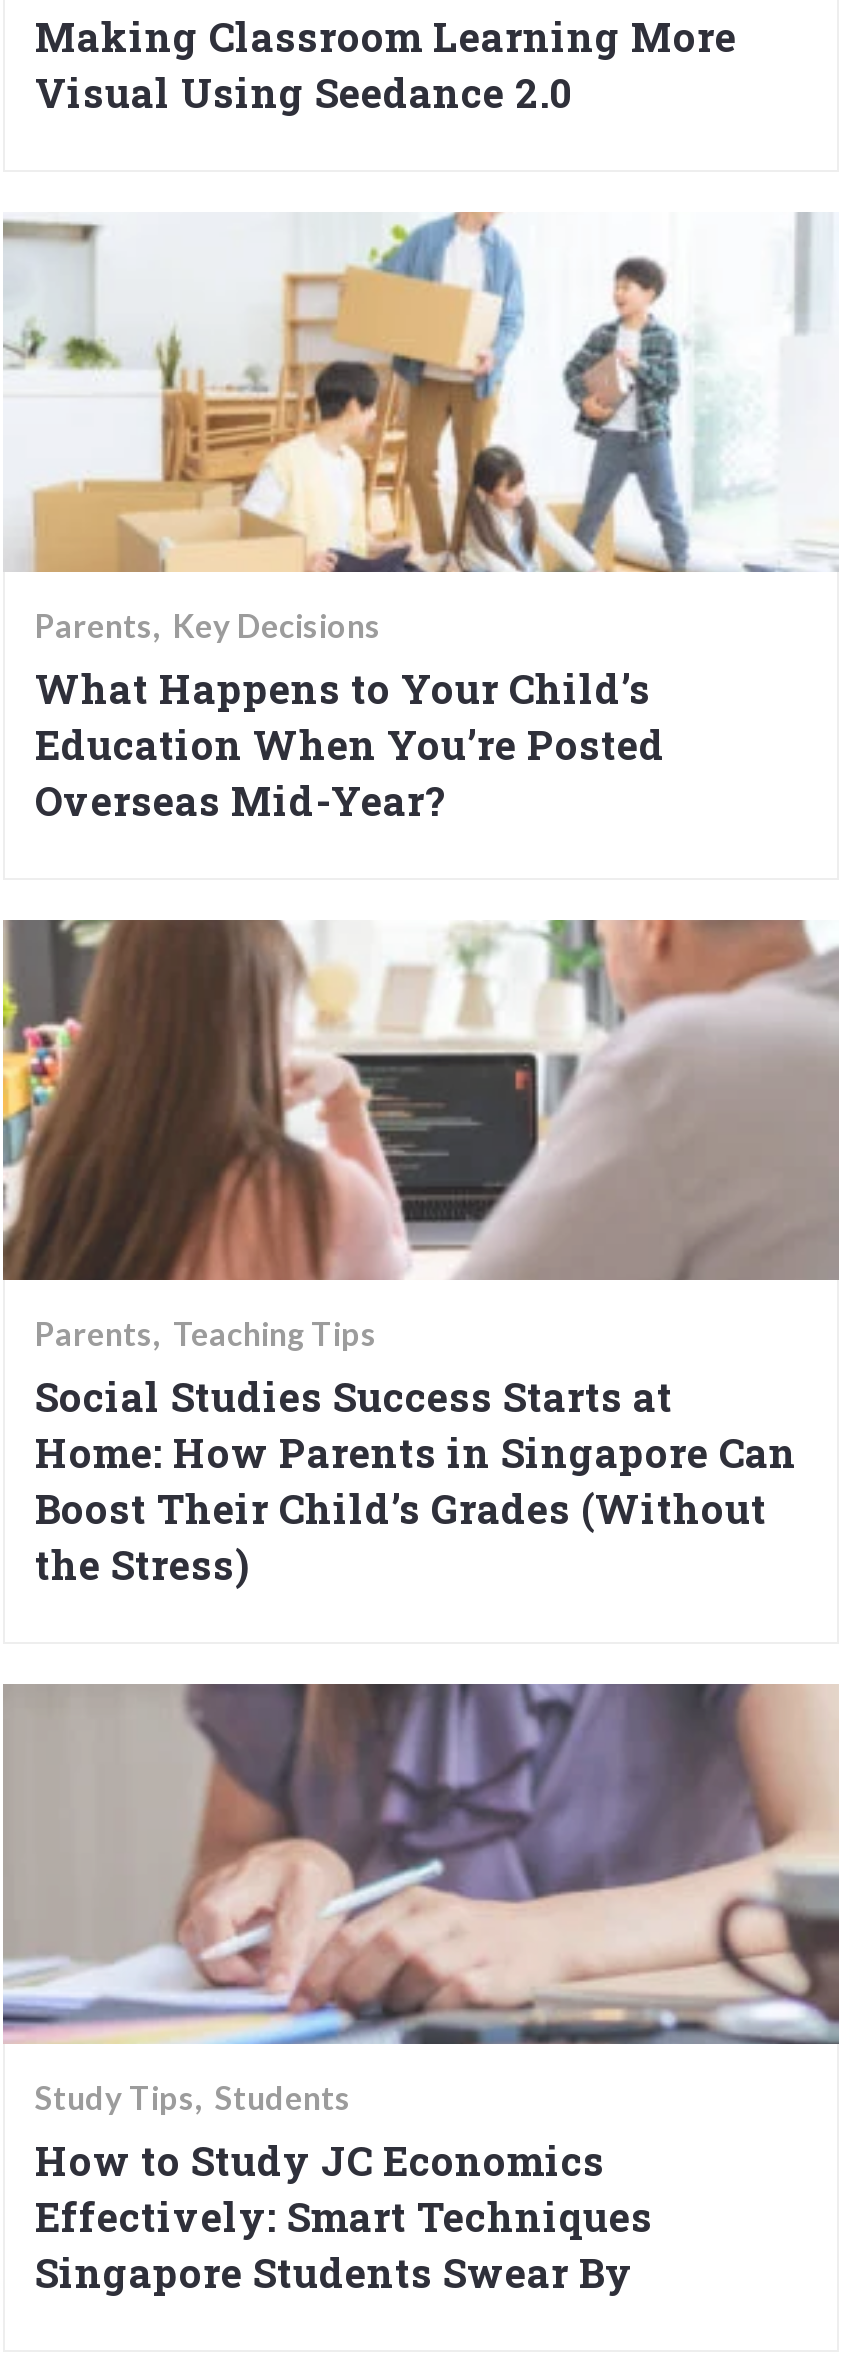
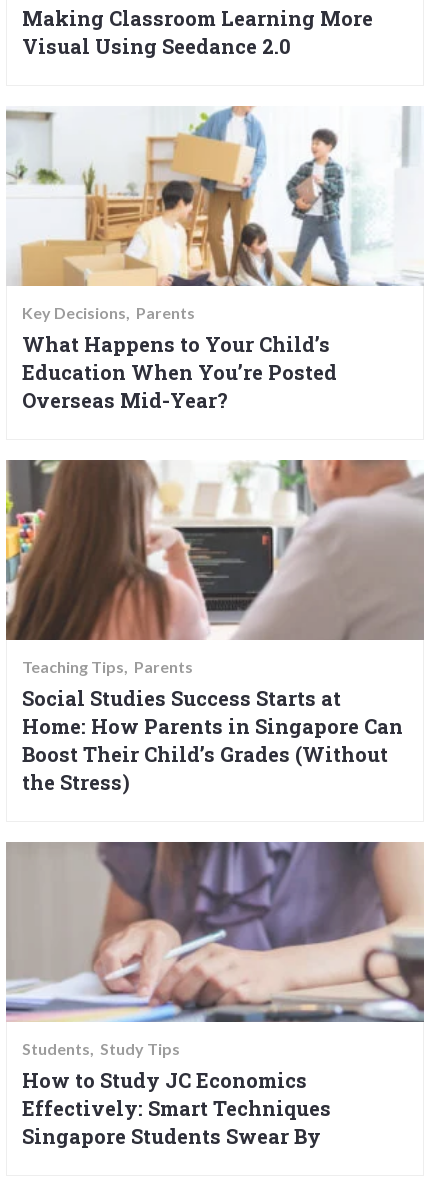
[35,605,381,643] Parents Key Decisions -> [22,303,195,322] Key Decisions Parents
[35,1313,377,1351] Parents Teaching Tips -> [22,657,193,676] Teaching Tips Parents
[35,2077,351,2115] Study Tips Students -> [22,1039,180,1058] Students Study Tips

